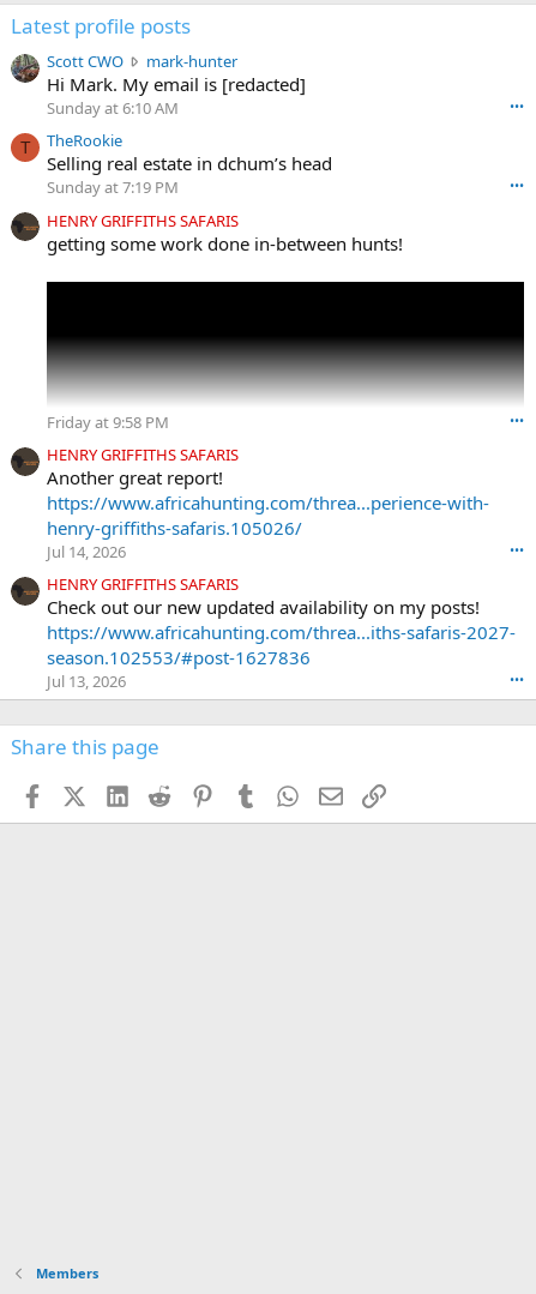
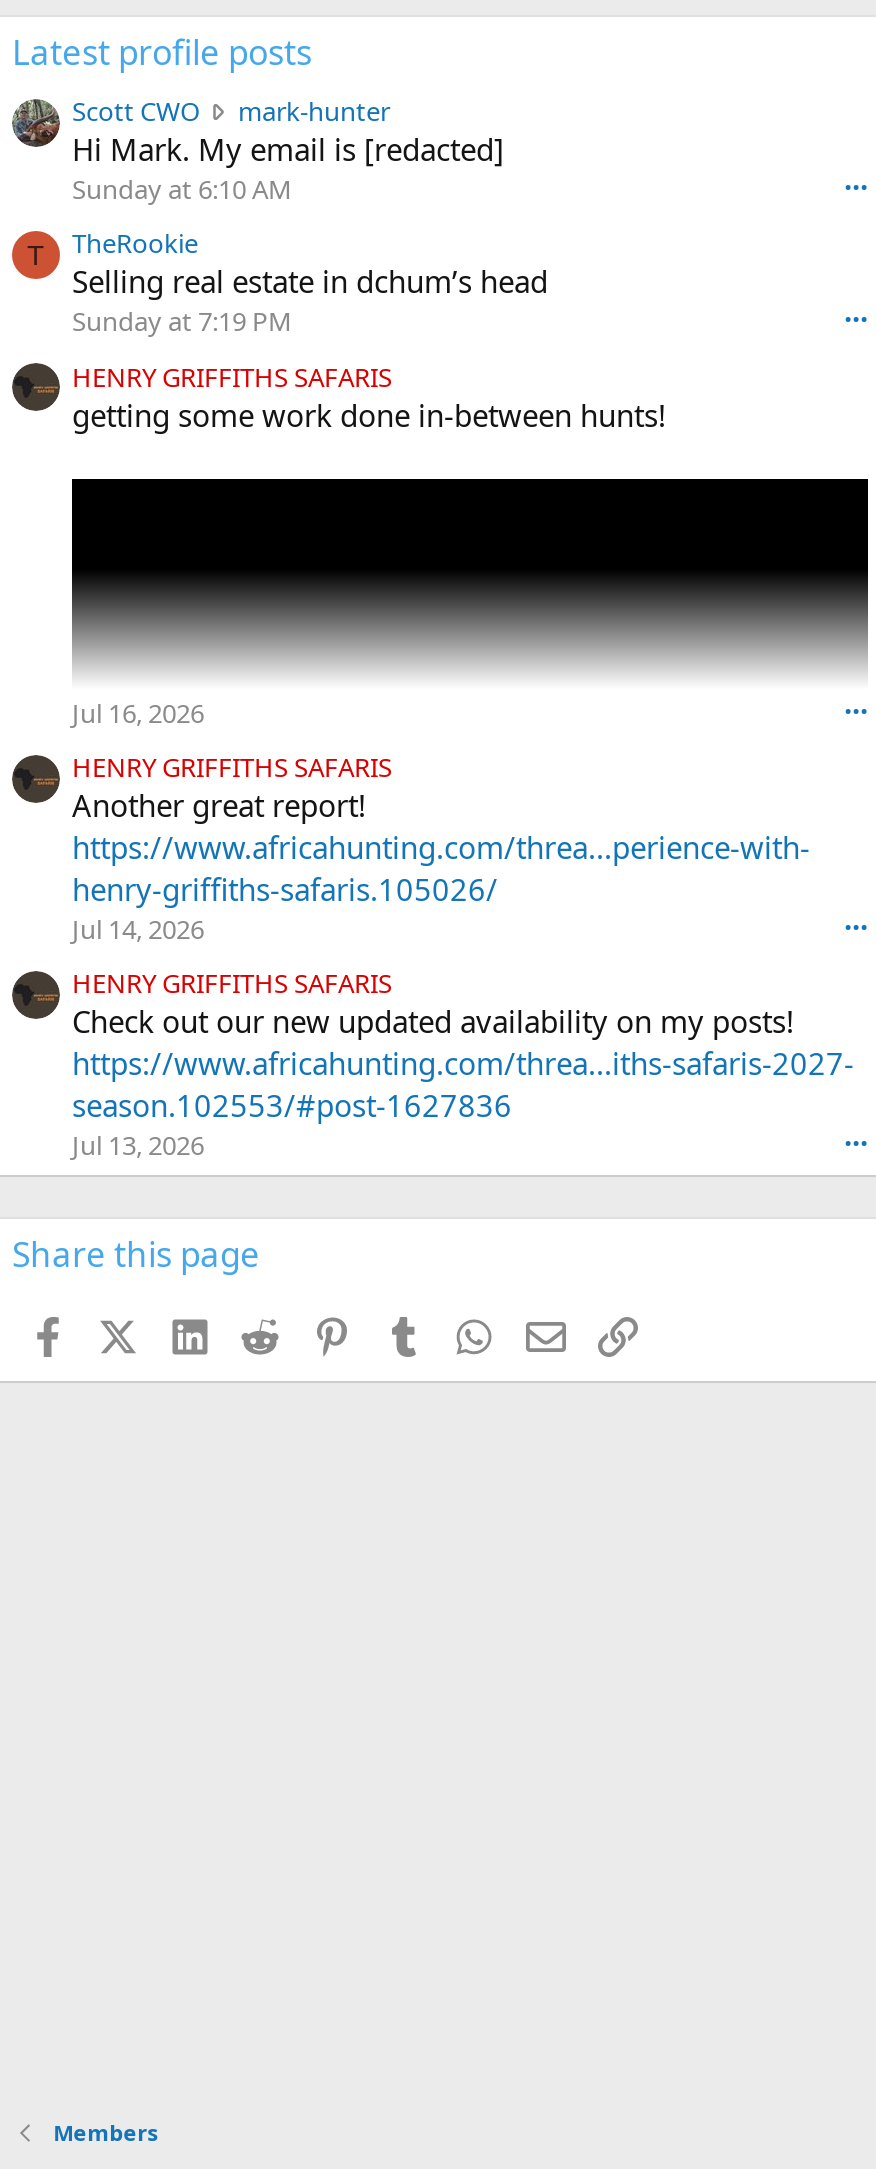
[47,411,169,432] Friday at 9:58 PM -> [72,694,204,730] Jul 16, 2026

